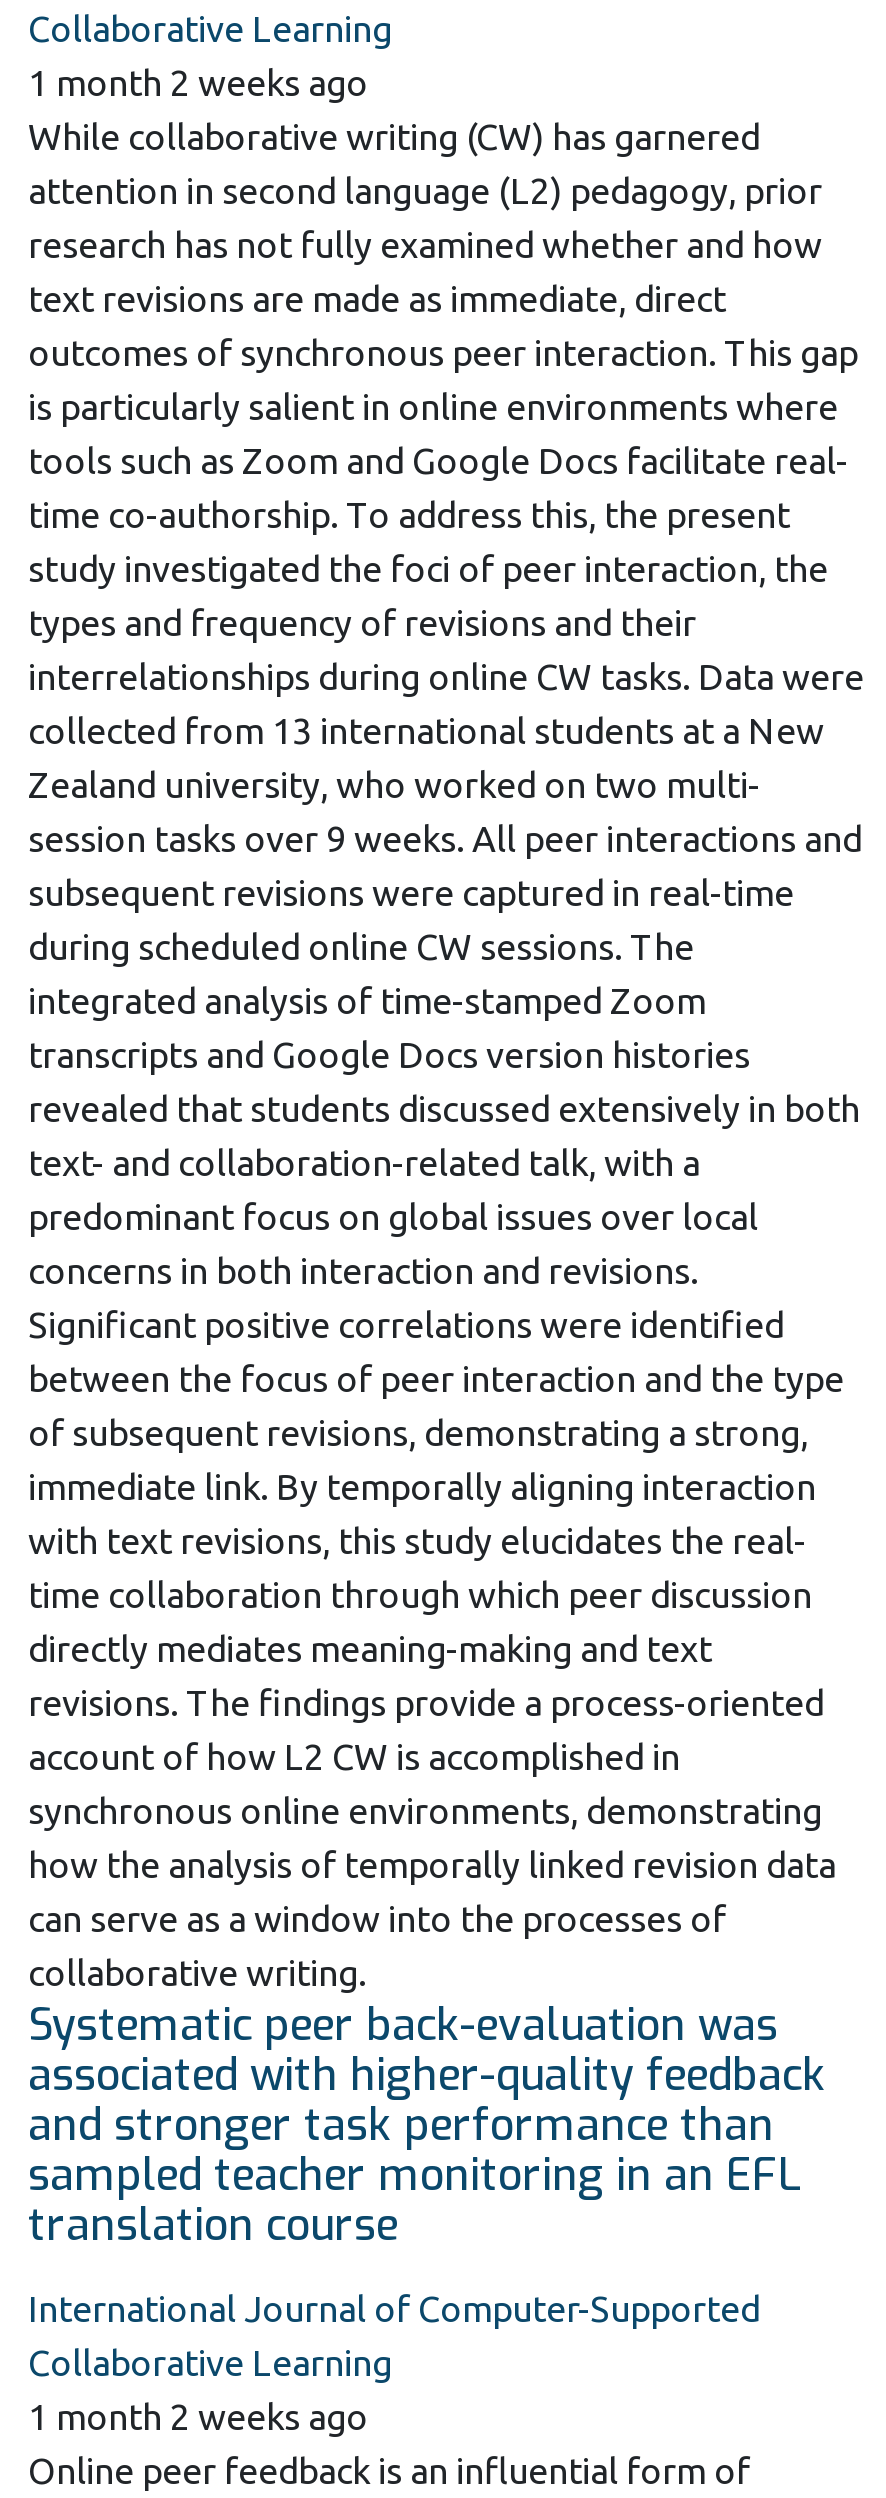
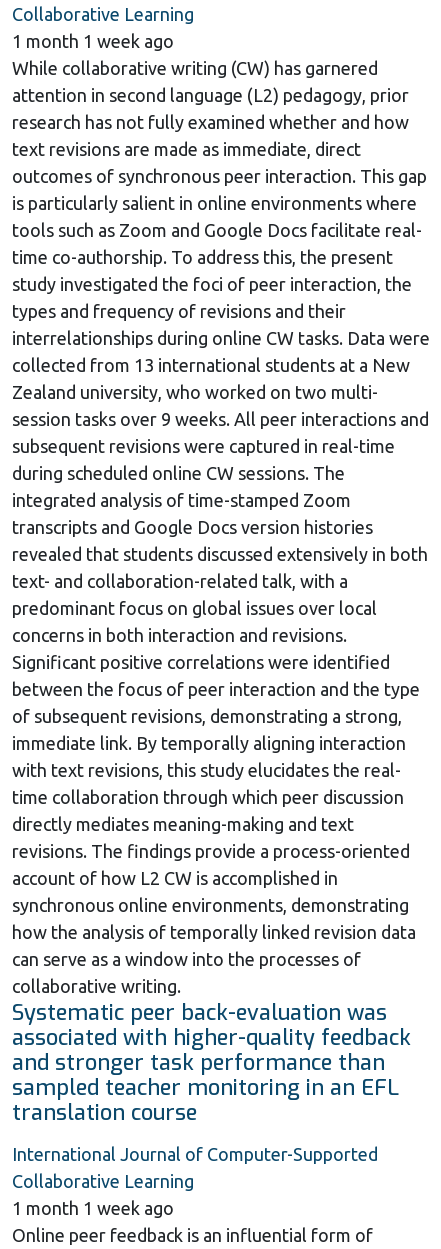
[28,62,368,102] 1 month 2 weeks ago -> [12,31,174,51] 1 month 1 week ago
[28,2396,368,2436] 1 month 2 weeks ago -> [12,1198,174,1218] 1 month 1 week ago

